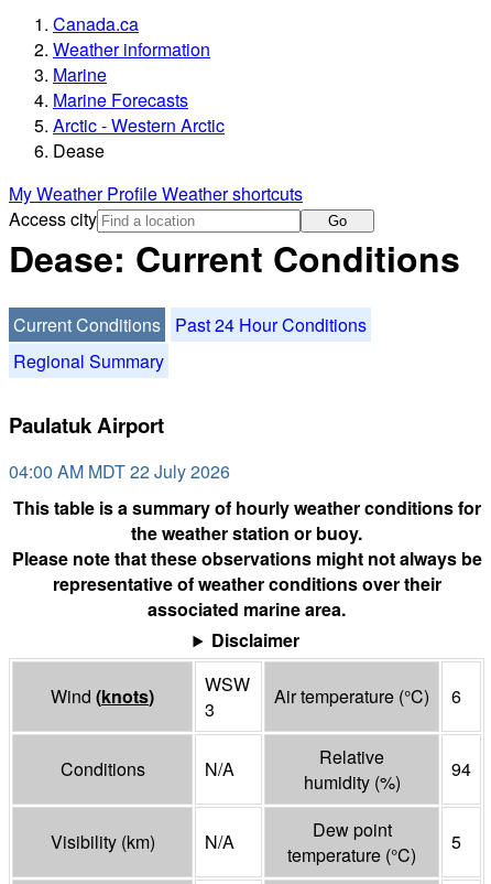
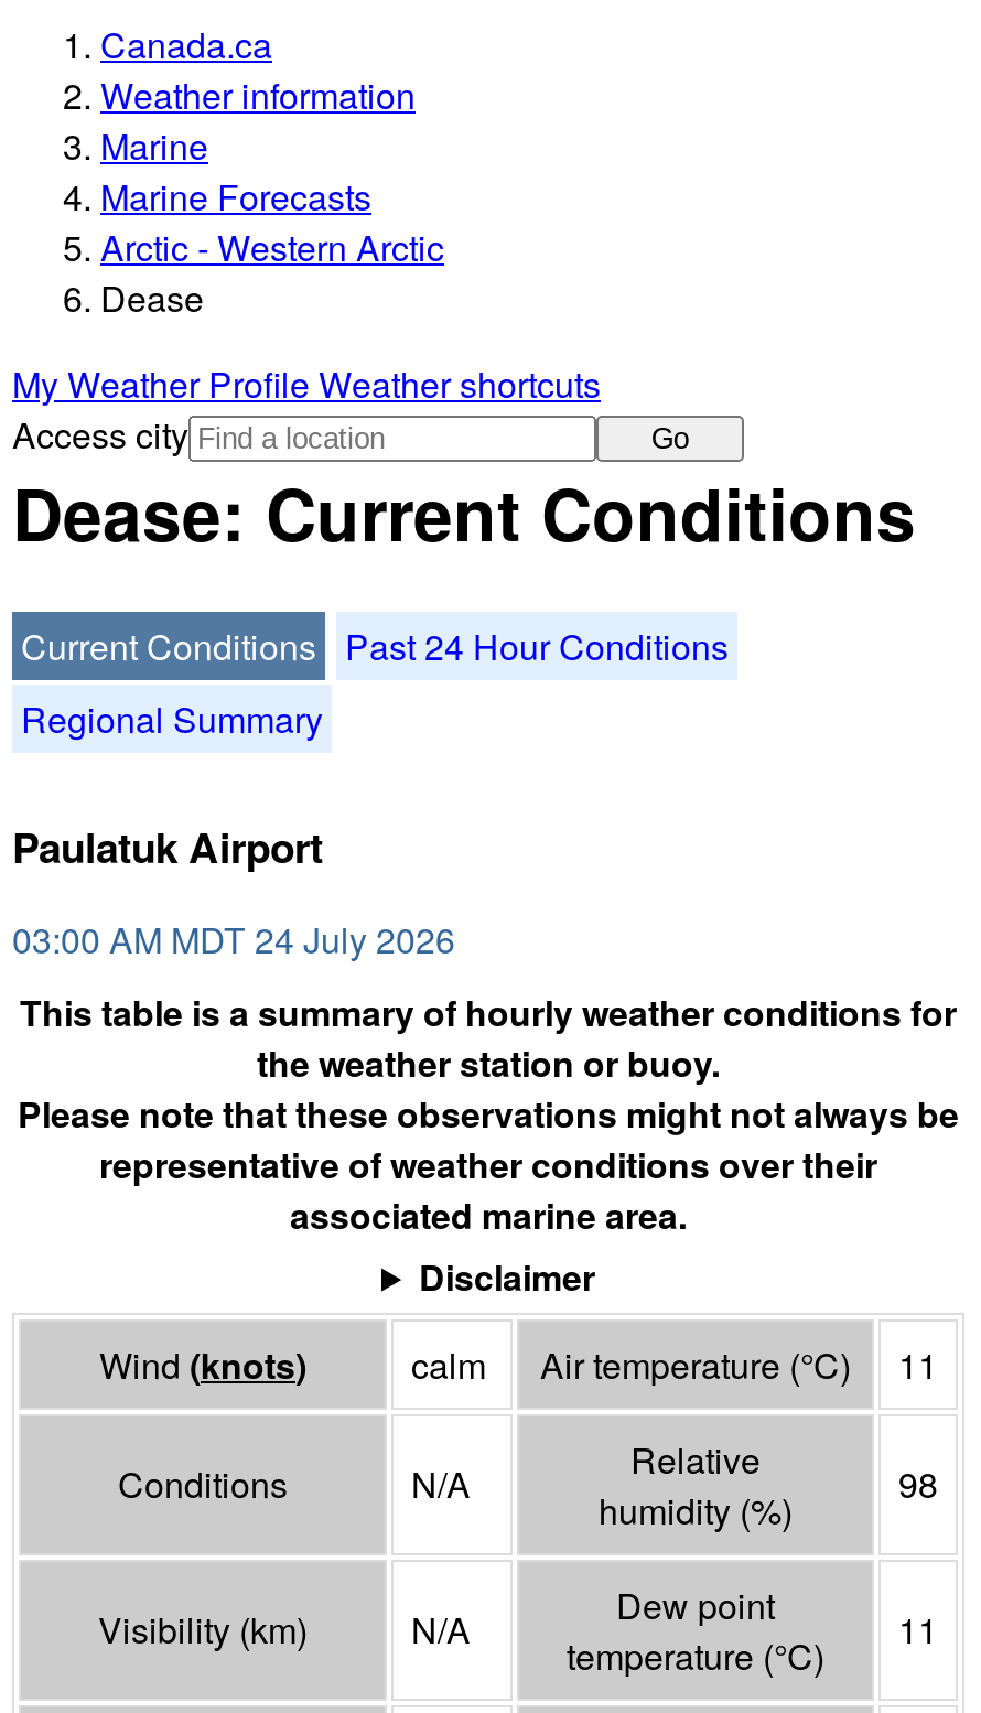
[9,459,230,484] 04:00 AM MDT 22 July 2026 -> [12,914,455,965] 03:00 AM MDT 24 July 2026
[205,672,250,722] WSW | 3 -> [411,1340,486,1391] calm
[451,684,461,709] 6 -> [898,1340,938,1391] 11
[451,756,471,782] 94 -> [898,1459,938,1510] 98
[451,829,461,855] 5 -> [898,1605,938,1655] 11

